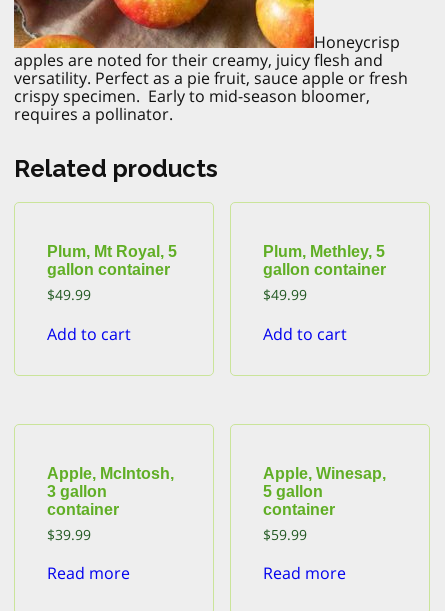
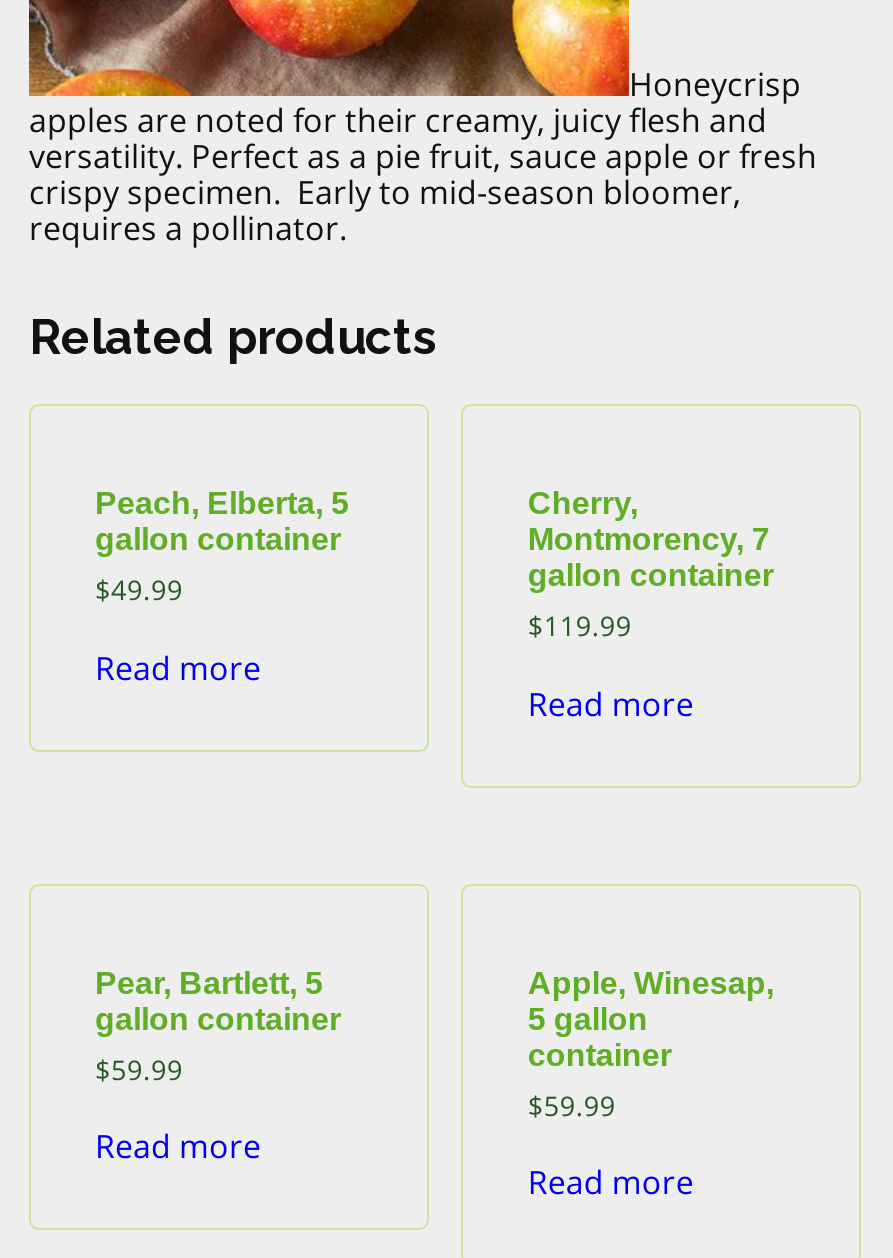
[47,243,177,260] Plum, Mt Royal, 5 -> [95,486,349,520] Peach, Elberta, 5
[263,243,385,260] Plum, Methley, 5 -> [528,486,770,556] Cherry, | Montmorency, 7
[263,285,307,304] $49.99 -> [528,606,632,644] $119.99
[47,323,131,345] Add to cart -> [95,645,261,689] Read more
[263,323,347,345] Add to cart -> [528,681,694,725] Read more
[47,464,174,543] Apple, McIntosh, | 3 gallon | container | $39.99 -> [95,965,341,1087] Pear, Bartlett, 5 | gallon container | $59.99

